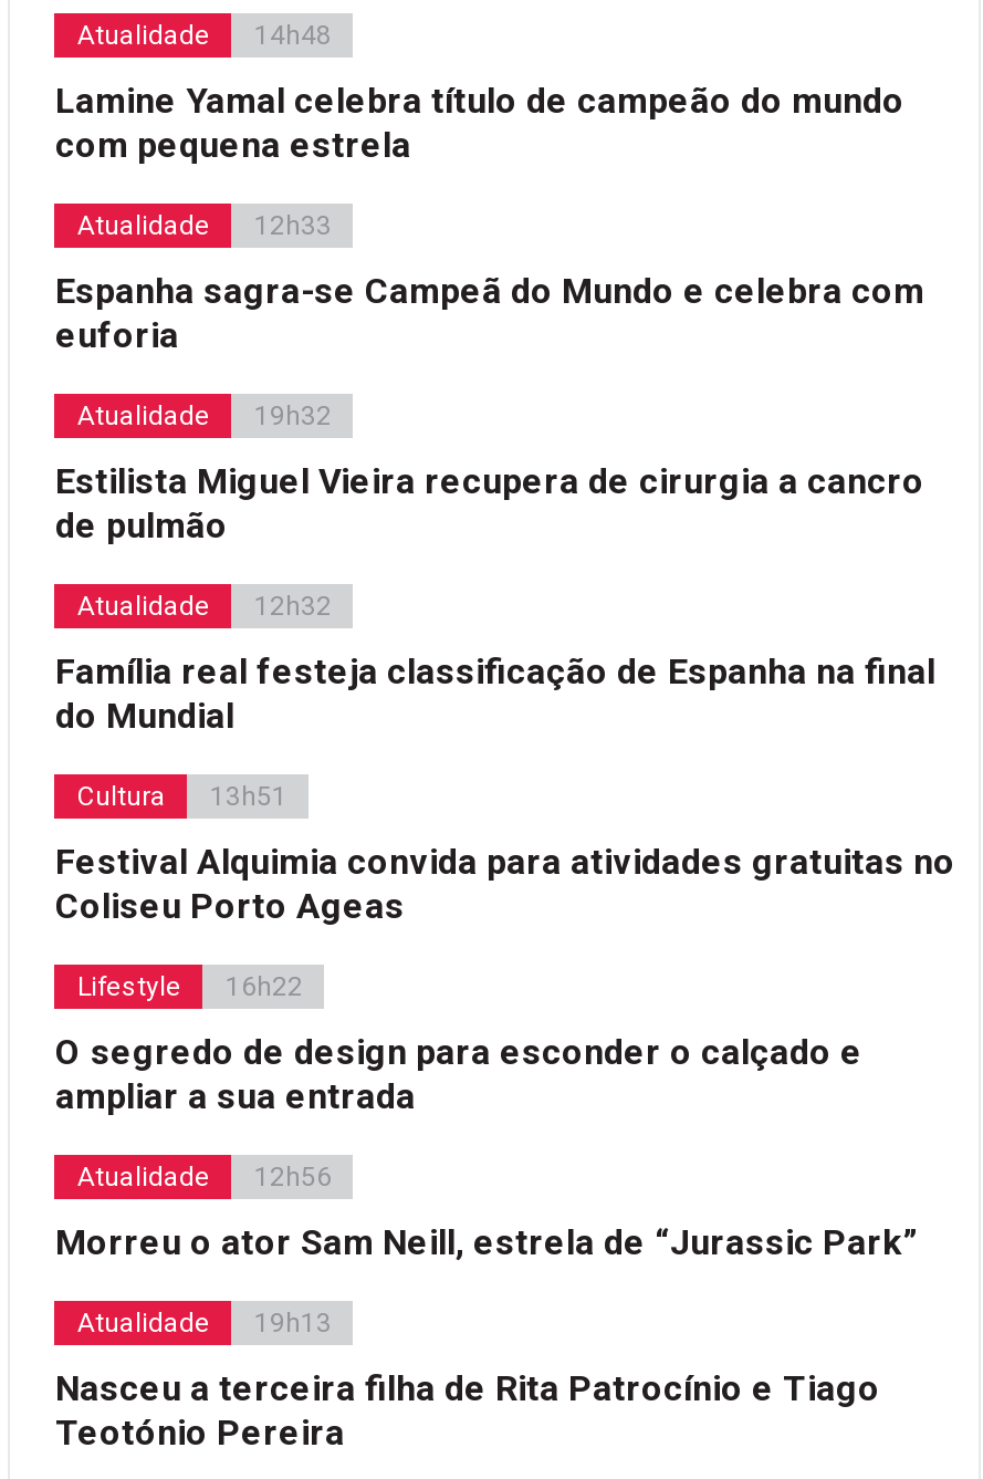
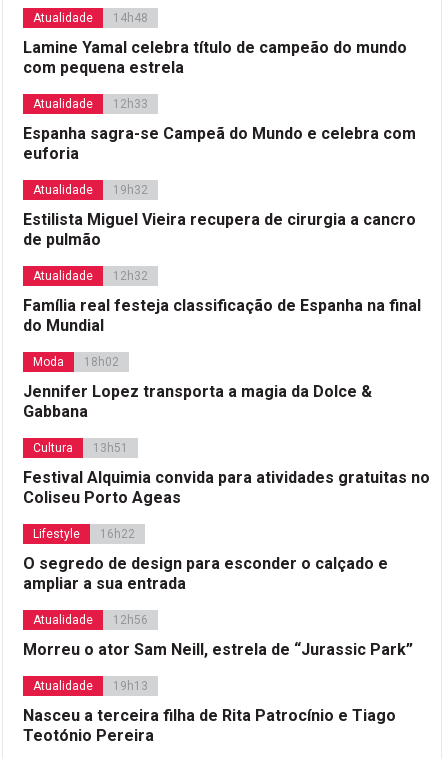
none -> [23,355,372,421] Moda | 18h02 | Jennifer Lopez transporta a magia da Dolce & | Gabbana

